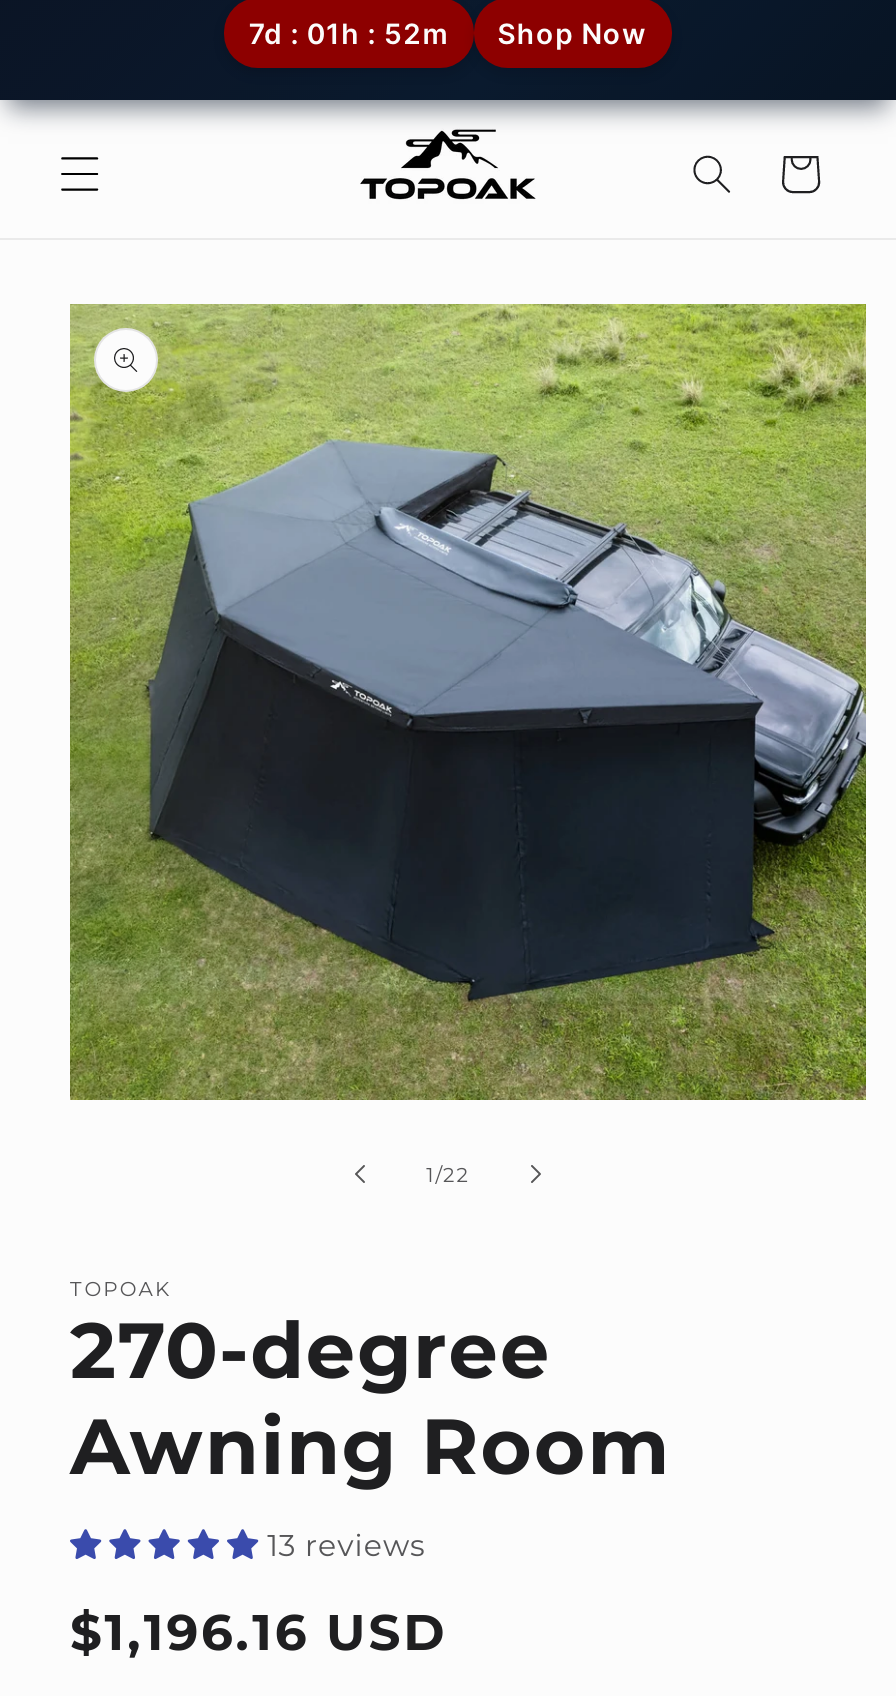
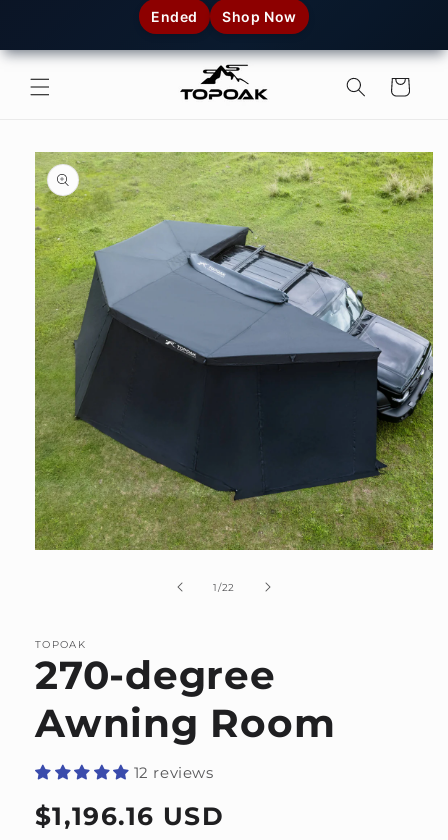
[249,16,450,50] 7d : 01h : 52m -> [151,8,198,25] Ended
[267,1526,425,1564] 13 reviews -> [134,763,214,782] 12 reviews

